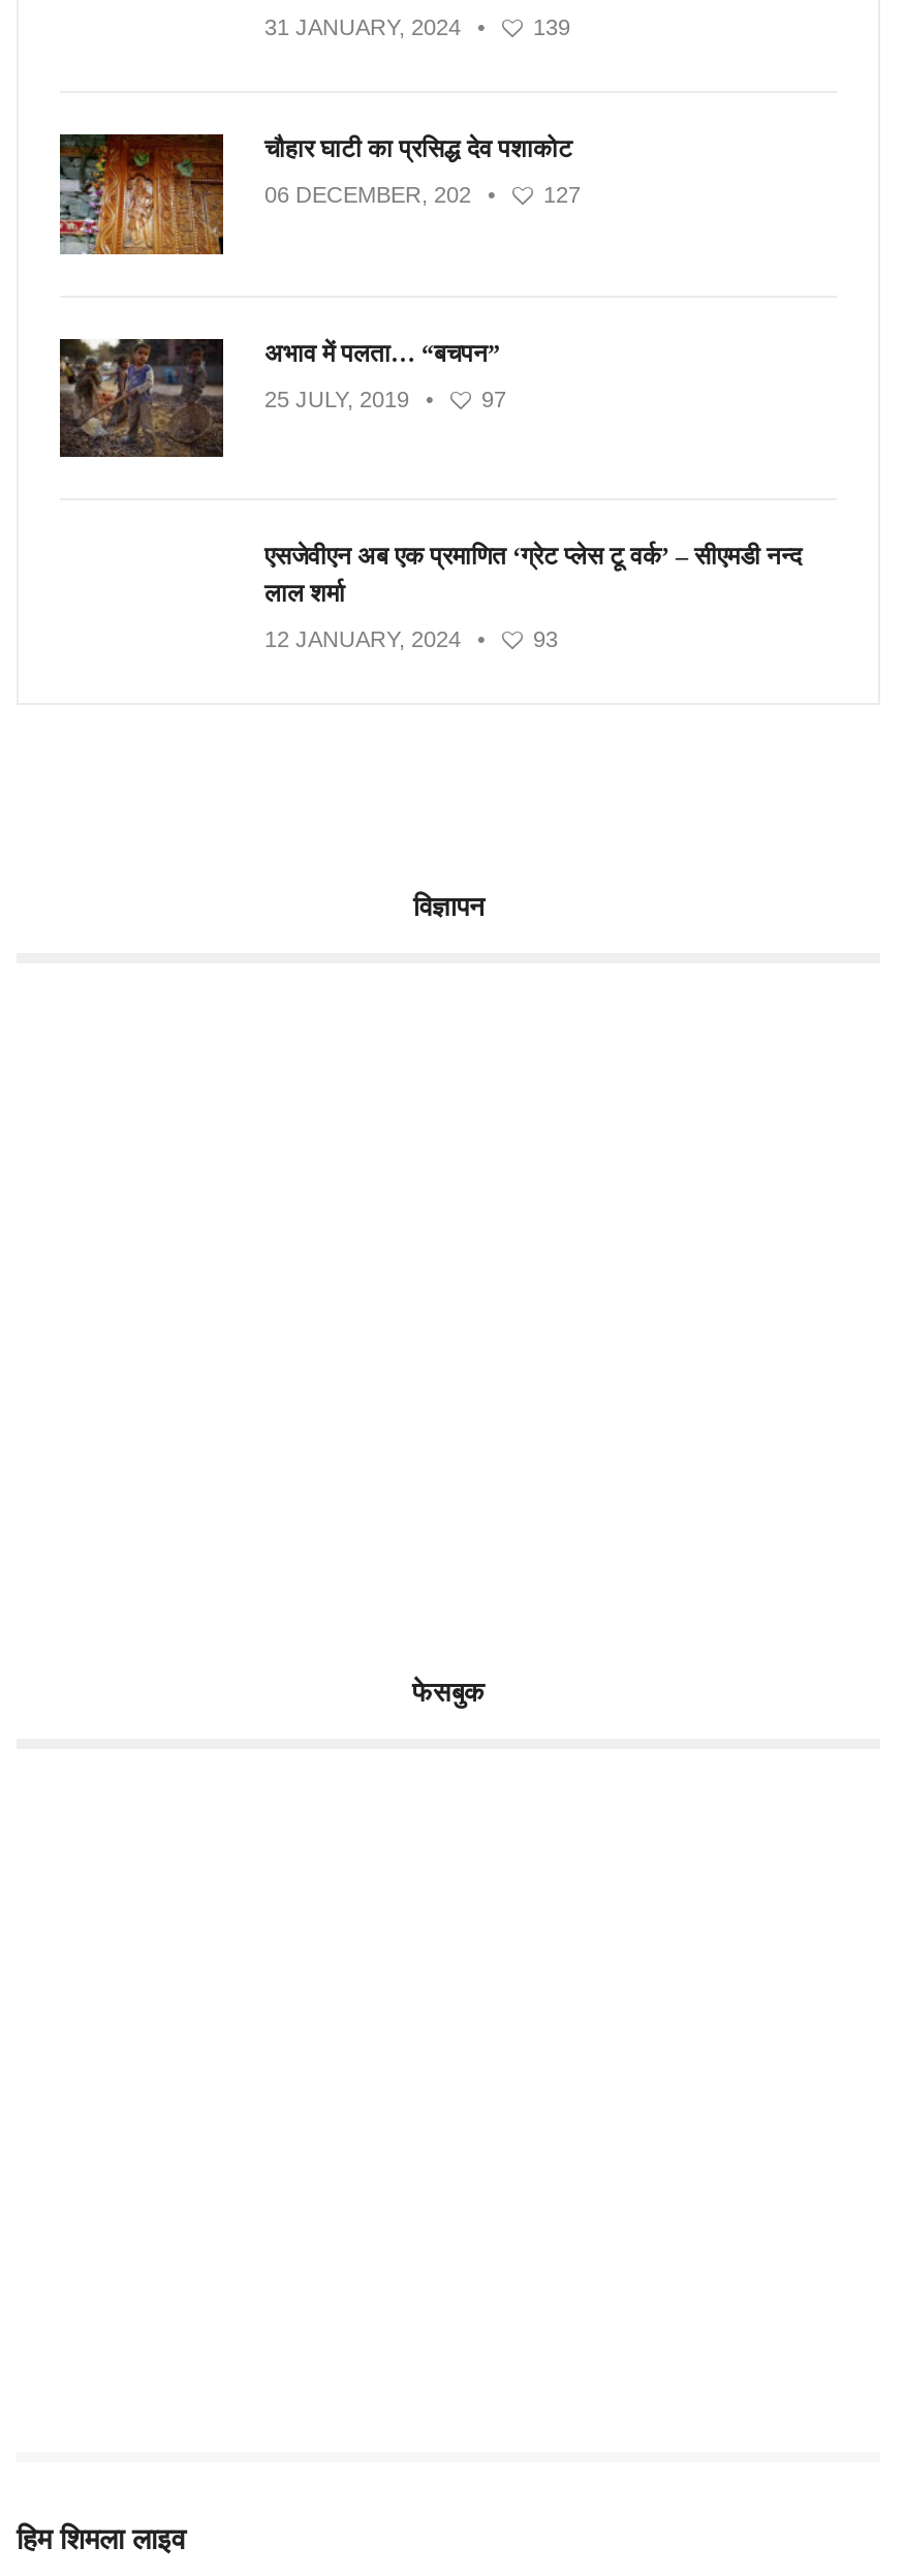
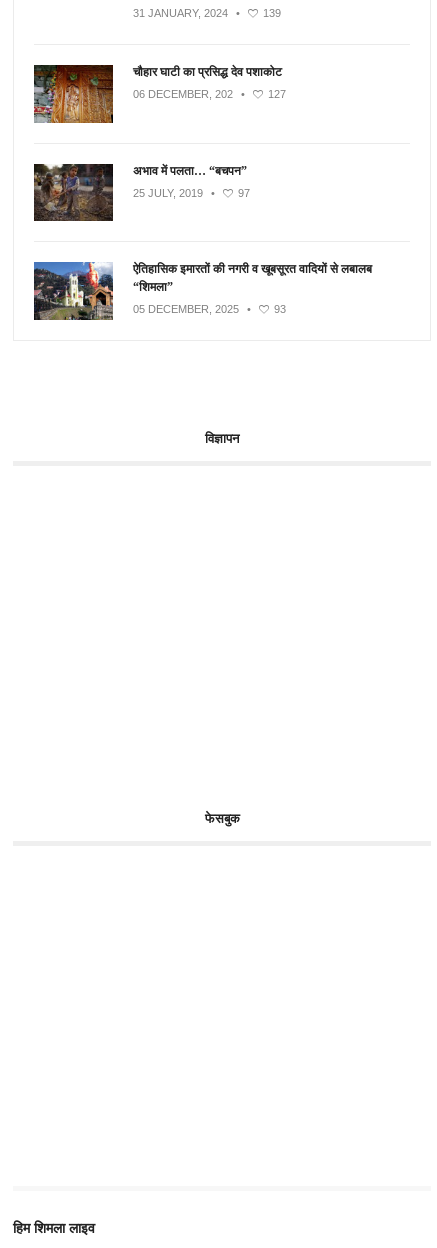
none -> [33,261,114,321] [image]
[264,541,802,607] एसजेवीएन अब एक प्रमाणित ‘ग्रेट प्लेस टू वर्क’ – सीएमडी नन्द | लाल शर्मा -> [133,262,372,294] ऐतिहासिक इमारतों की नगरी व खूबसूरत वादियों से लबालब | “शिमला”
[264,626,461,651] 12 JANUARY, 2024 -> [133,303,239,315] 05 DECEMBER, 2025

